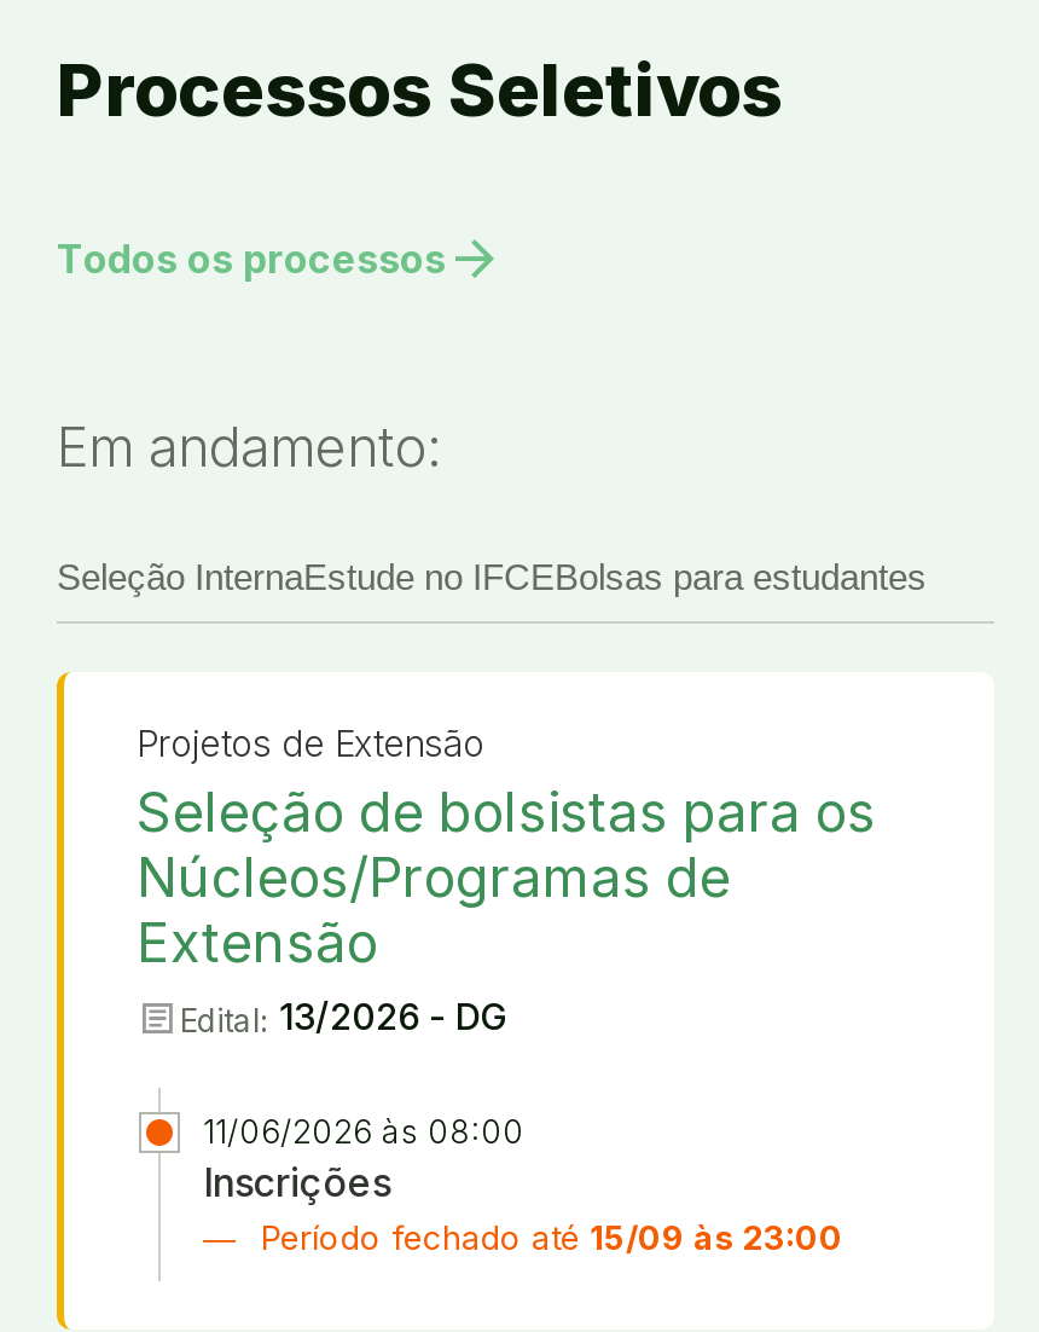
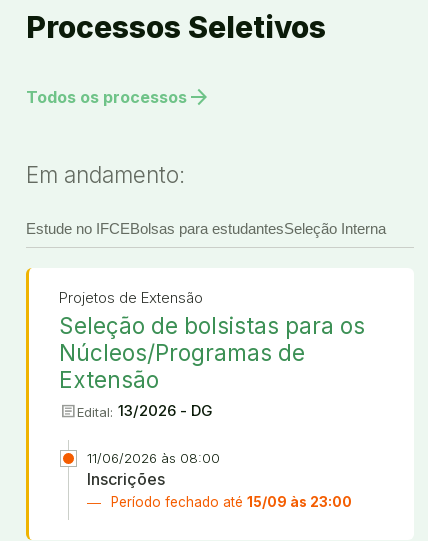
[57,557,927,598] Seleção InternaEstude no IFCEBolsas para estudantes -> [26,220,386,237] Estude no IFCEBolsas para estudantesSeleção Interna

